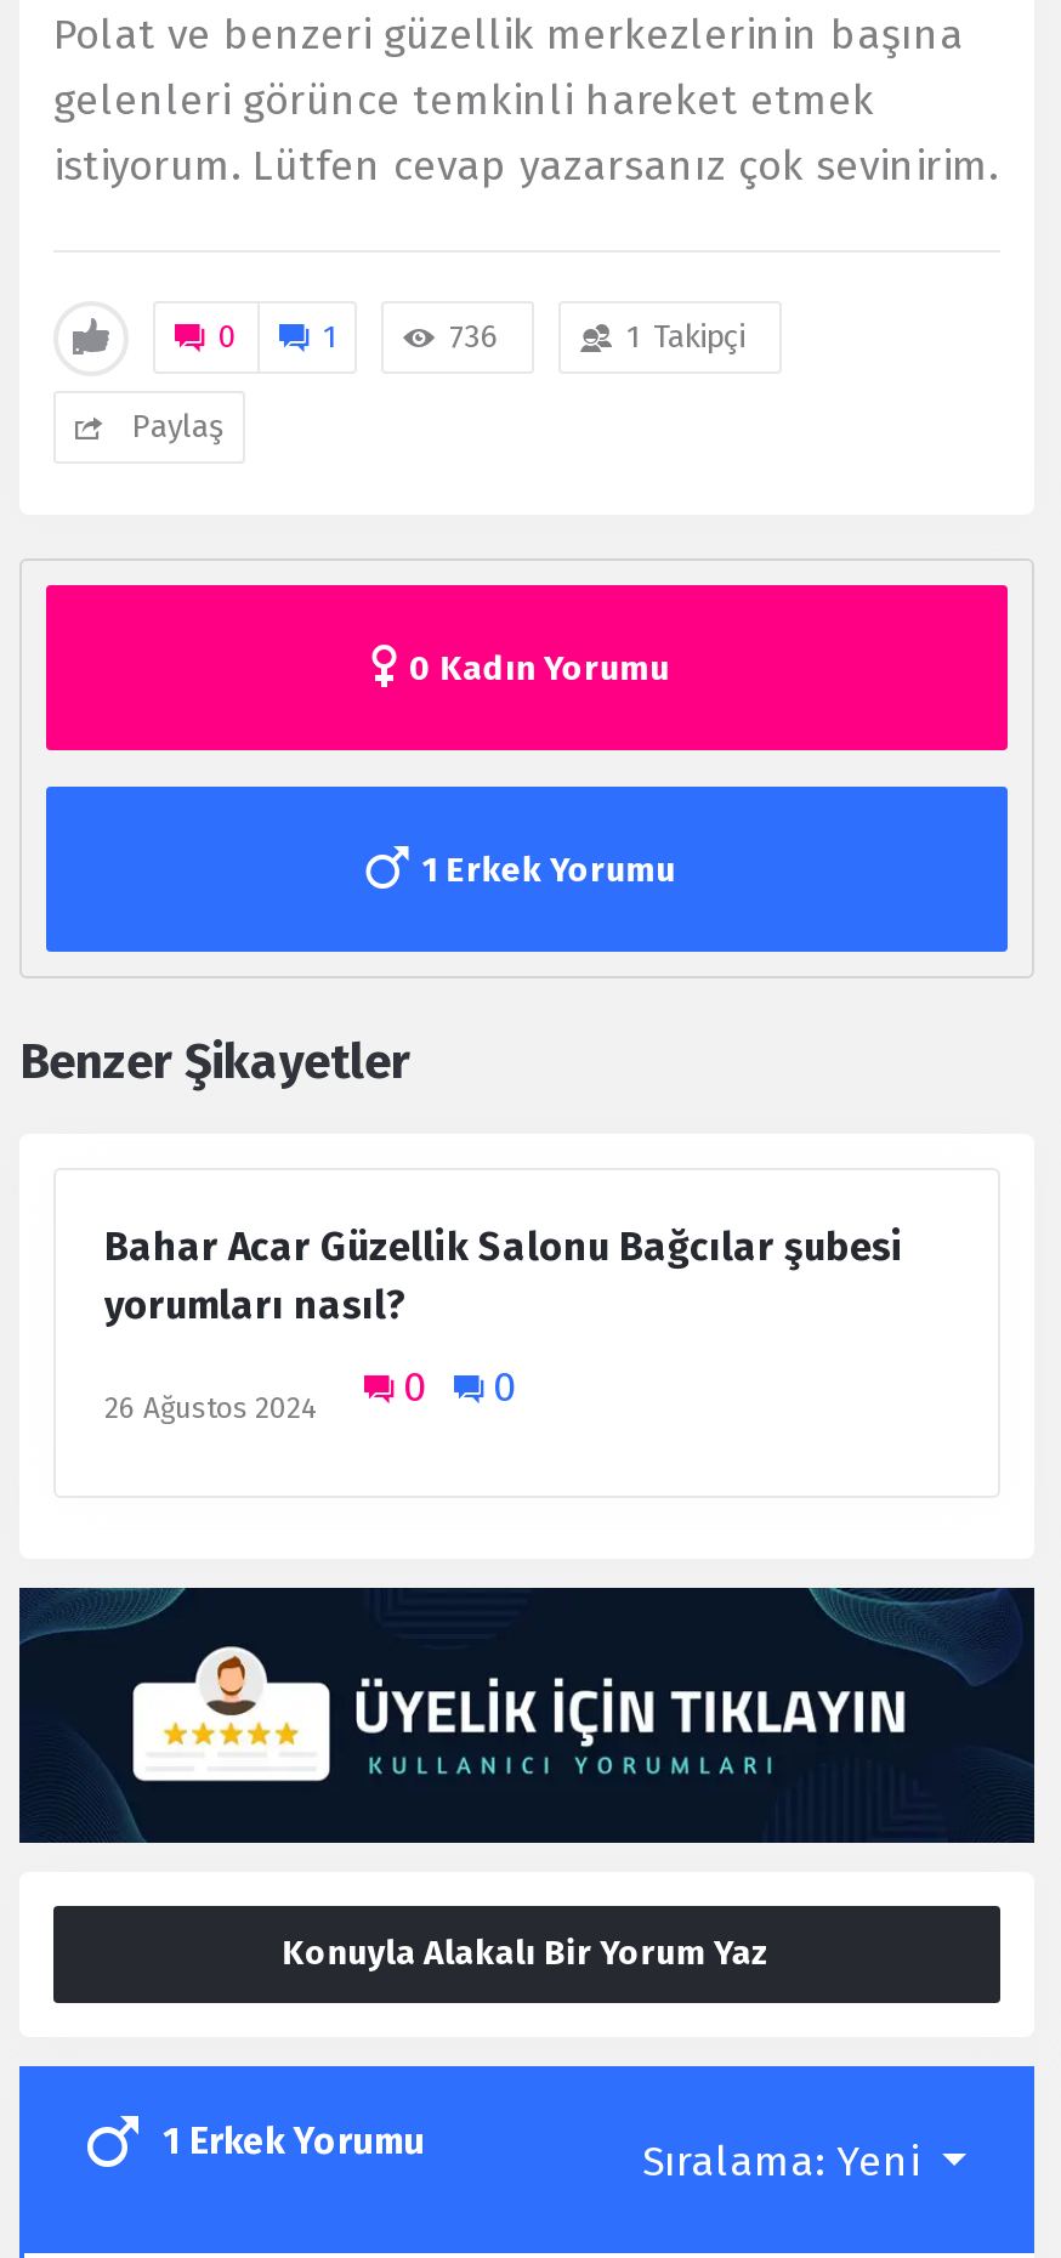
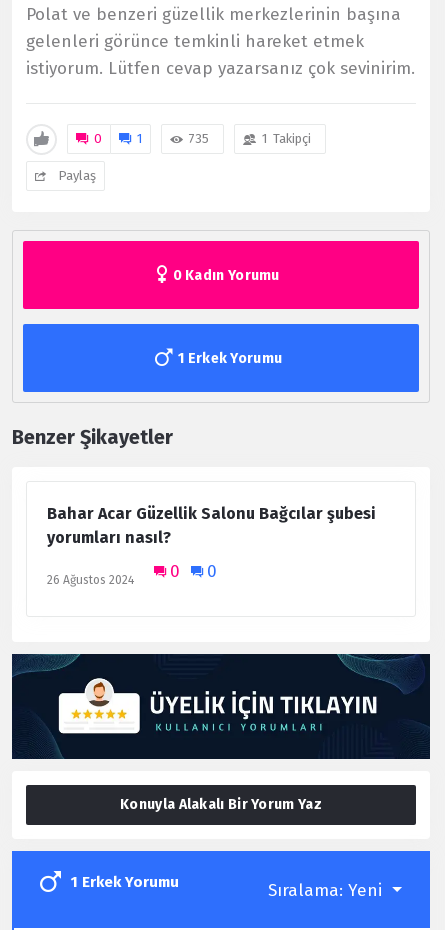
[449,318,498,354] 736 -> [189,131,209,146] 735

